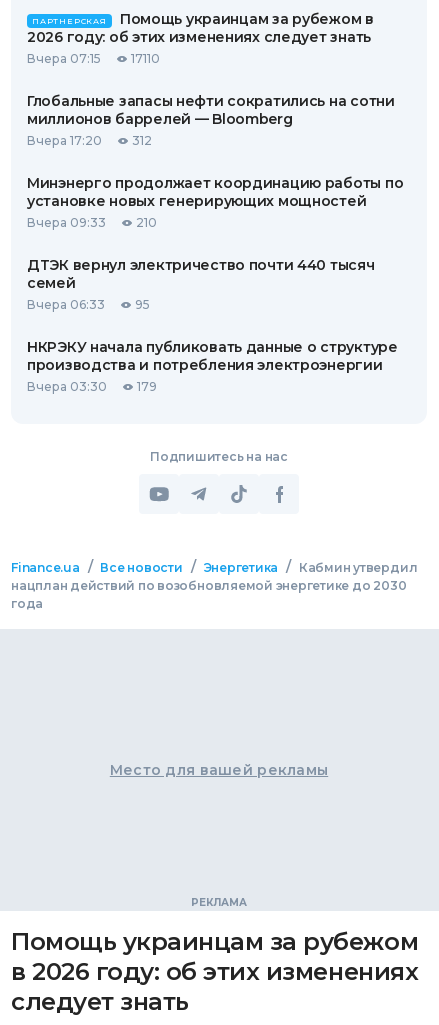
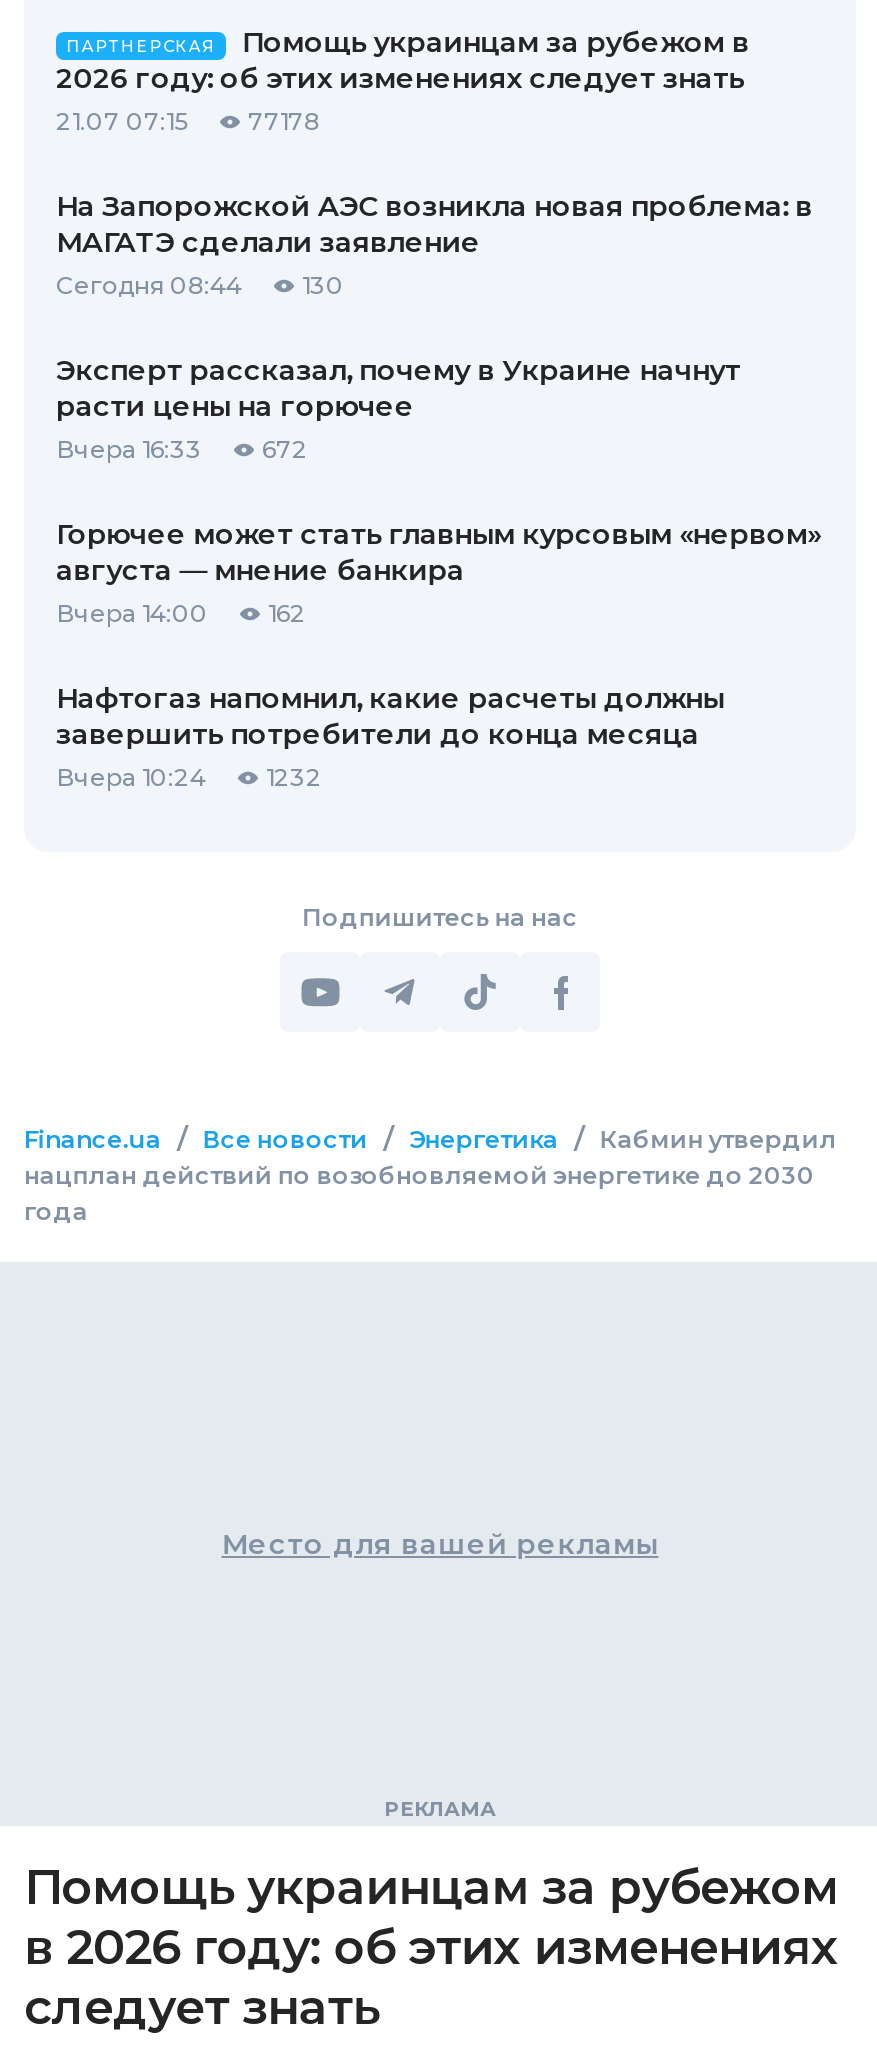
[27,51,160,66] Вчера 07:15 | 17110 -> [56,107,320,137] 21.07 07:15 | 77178
[27,92,395,148] Глобальные запасы нефти сократились на сотни | миллионов баррелей — Bloomberg | Вчера 17:20 | 312 -> [56,189,813,301] На Запорожской АЭС возникла новая проблема: в | МАГАТЭ сделали заявление | Сегодня 08:44 | 130
[27,174,403,230] Минэнерго продолжает координацию работы по | установке новых генерирующих мощностей | Вчера 09:33 | 210 -> [56,353,740,465] Эксперт рассказал, почему в Украине начнут | расти цены на горючее | Вчера 16:33 | 672
[27,256,374,312] ДТЭК вернул электричество почти 440 тысяч | семей | Вчера 06:33 | 95 -> [56,517,821,629] Горючее может стать главным курсовым «нервом» | августа — мнение банкира | Вчера 14:00 | 162
[27,338,398,394] НКРЭКУ начала публиковать данные о структуре | производства и потребления электроэнергии | Вчера 03:30 | 179 -> [56,681,724,793] Нафтогаз напомнил, какие расчеты должны | завершить потребители до конца месяца | Вчера 10:24 | 1232

